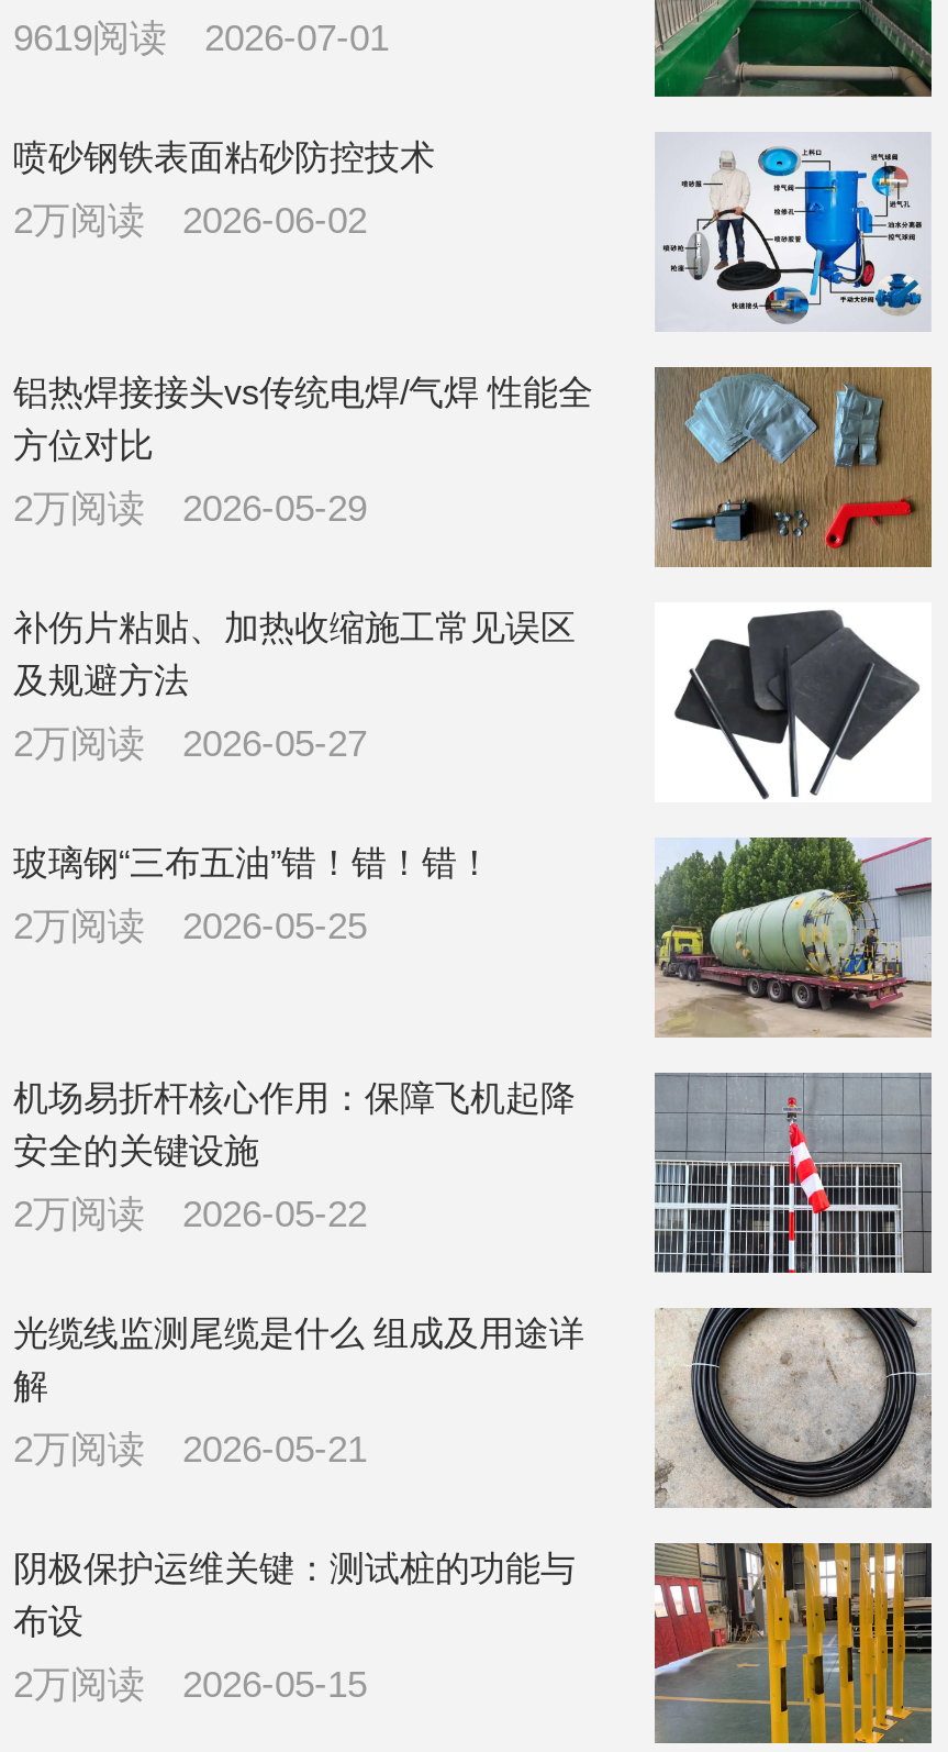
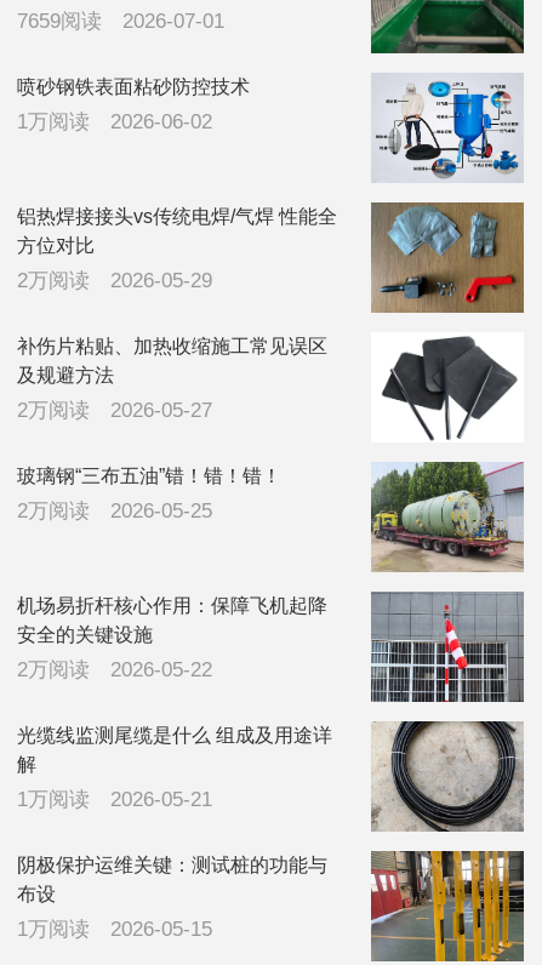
[13,16,389,58] 9619阅读 2026-07-01 -> [17,9,224,32] 7659阅读 2026-07-01
[13,199,367,241] 2万阅读 2026-06-02 -> [17,110,212,133] 1万阅读 2026-06-02
[13,1428,367,1470] 2万阅读 2026-05-21 -> [17,787,212,810] 1万阅读 2026-05-21
[13,1663,367,1705] 2万阅读 2026-05-15 -> [17,917,212,940] 1万阅读 2026-05-15

